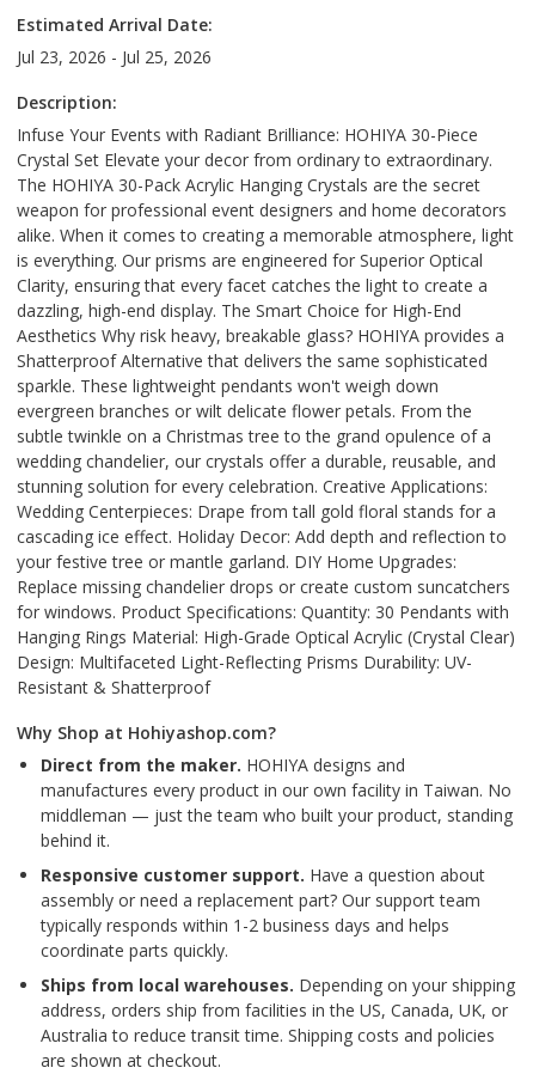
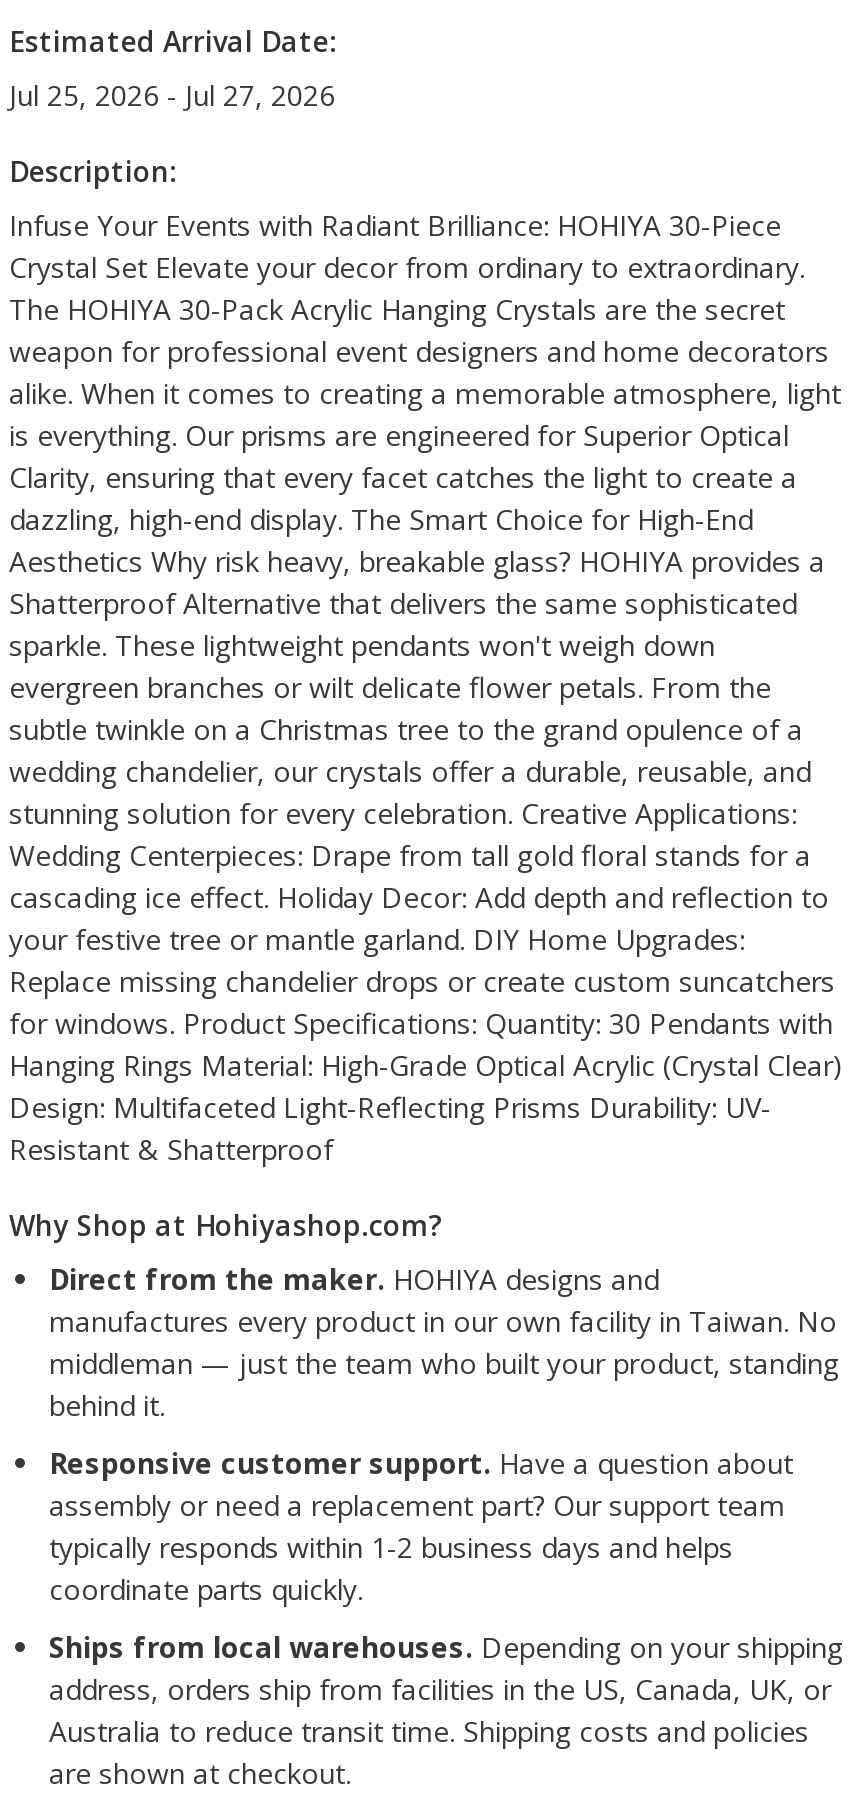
[17,45,212,68] Jul 23, 2026 - Jul 25, 2026 -> [9,75,335,113] Jul 25, 2026 - Jul 27, 2026

